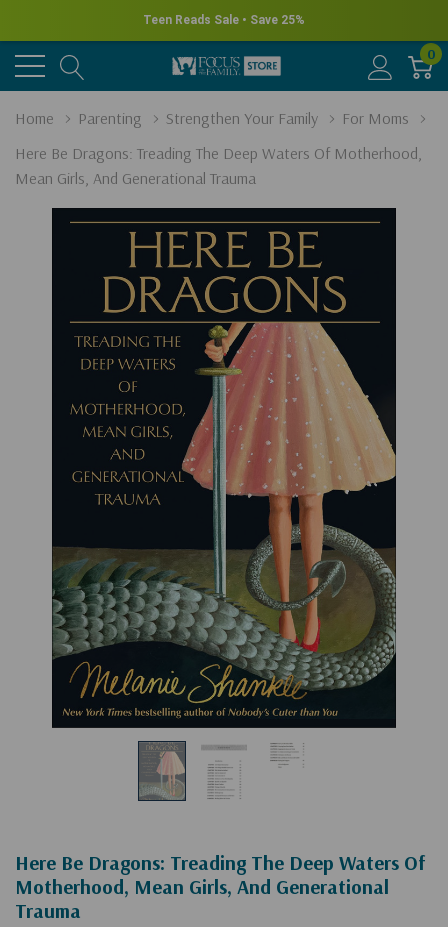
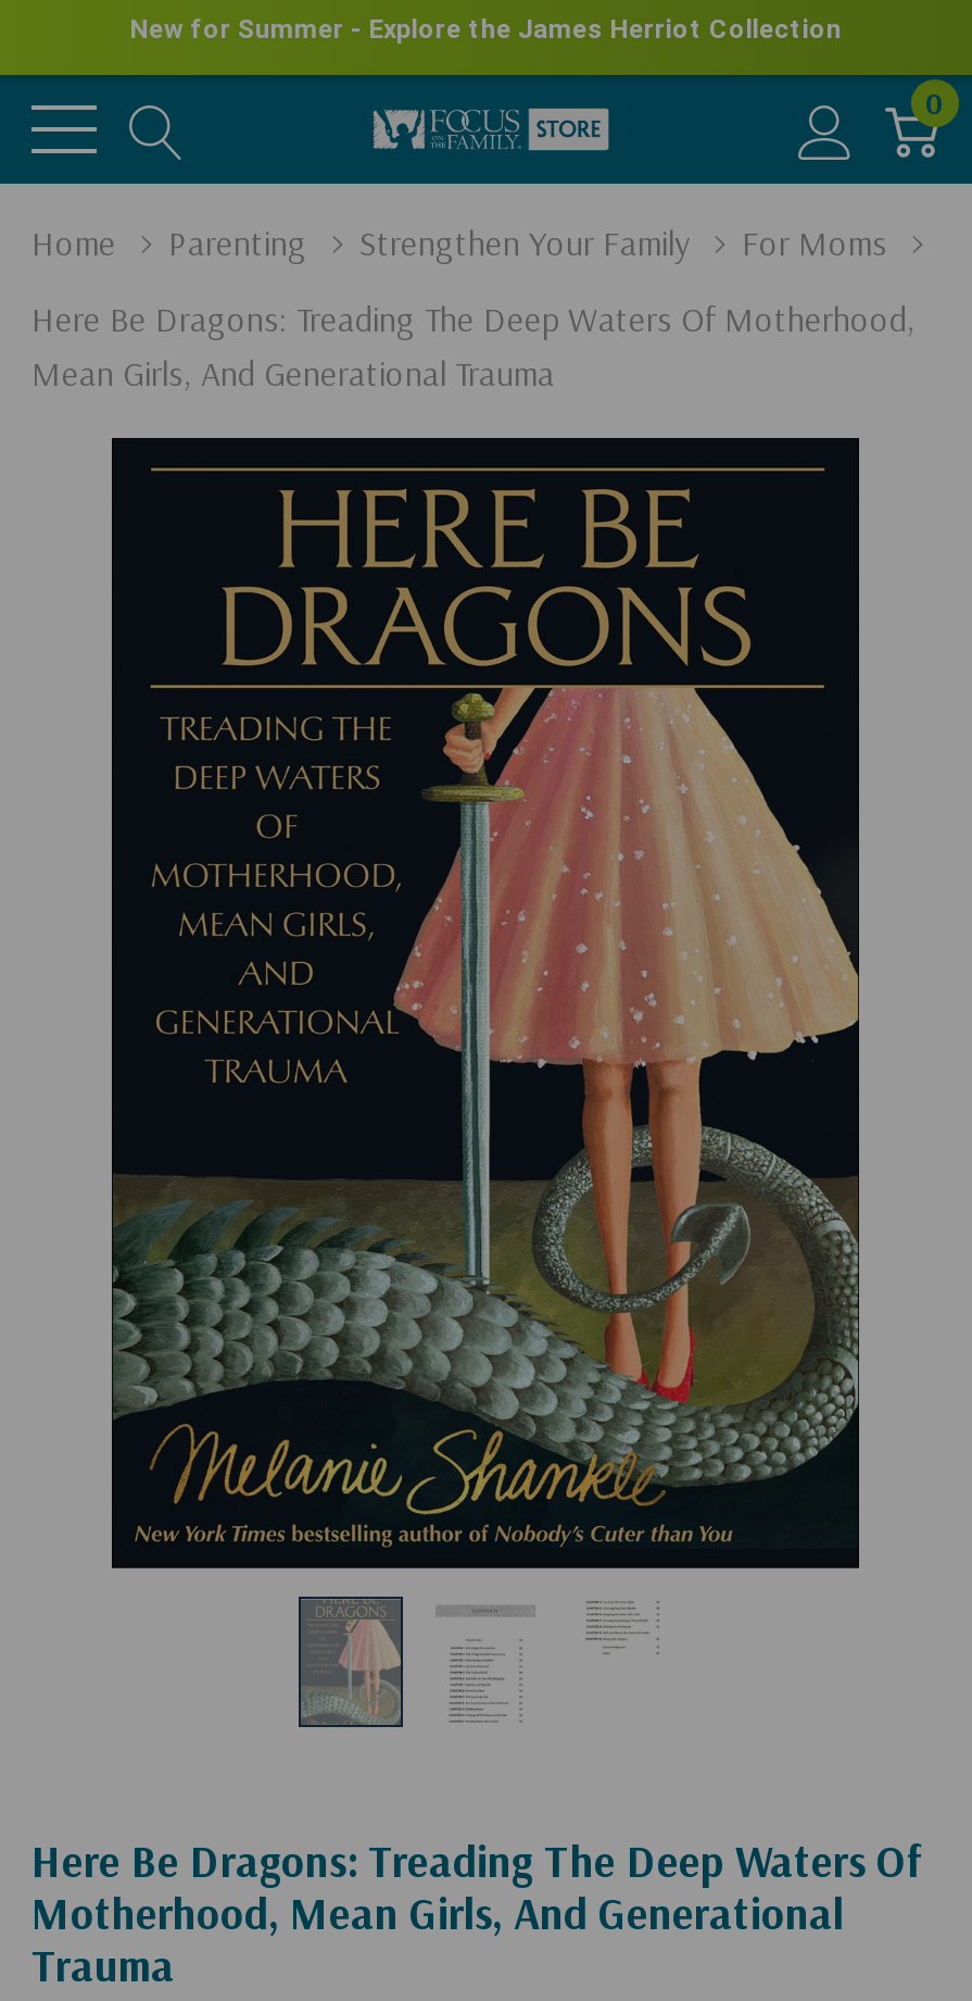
[143,13,305,27] Teen Reads Sale • Save 25% -> [129,14,842,45] New for Summer - Explore the James Herriot Collection

